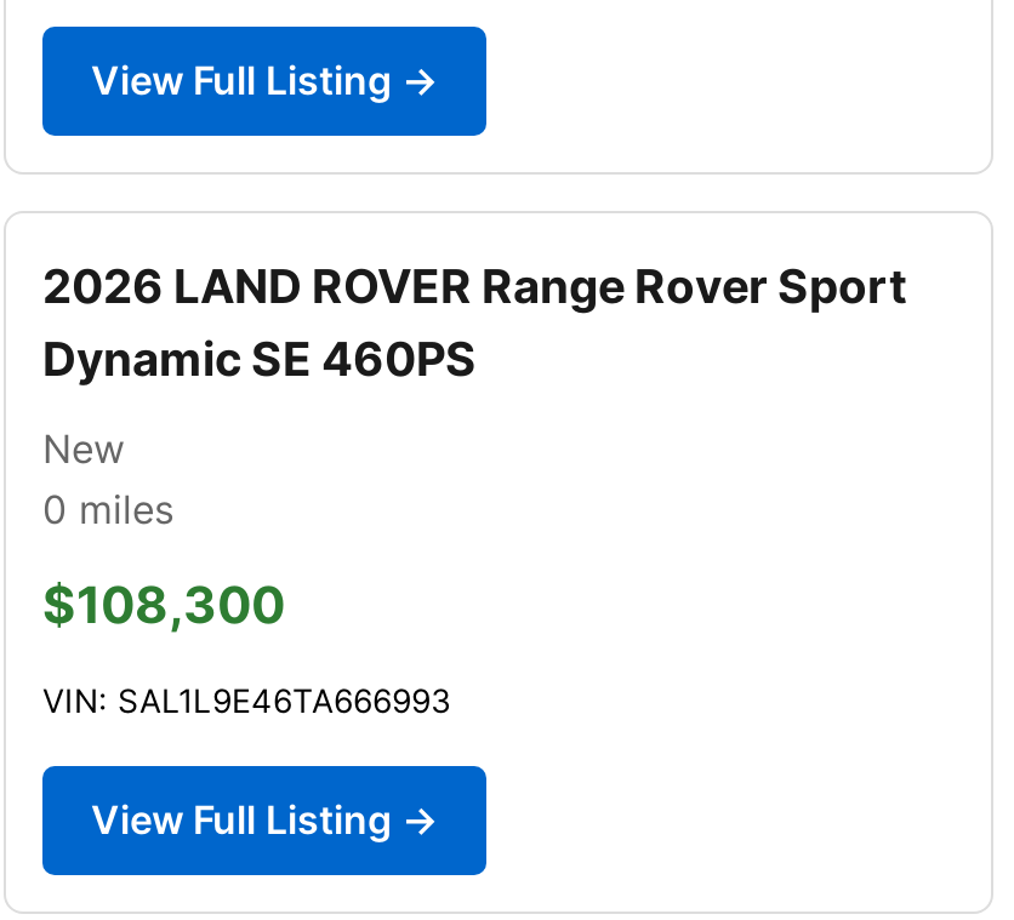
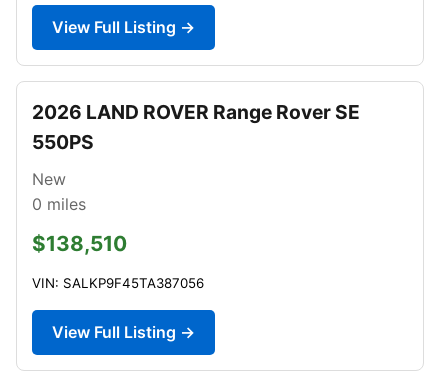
[42,257,906,388] 2026 LAND ROVER Range Rover Sport | Dynamic SE 460PS -> [32,100,360,154] 2026 LAND ROVER Range Rover SE | 550PS
[42,574,285,635] $108,300 -> [32,231,127,256] $138,510
[42,681,450,720] VIN: SAL1L9E46TA666993 -> [32,275,204,291] VIN: SALKP9F45TA387056

